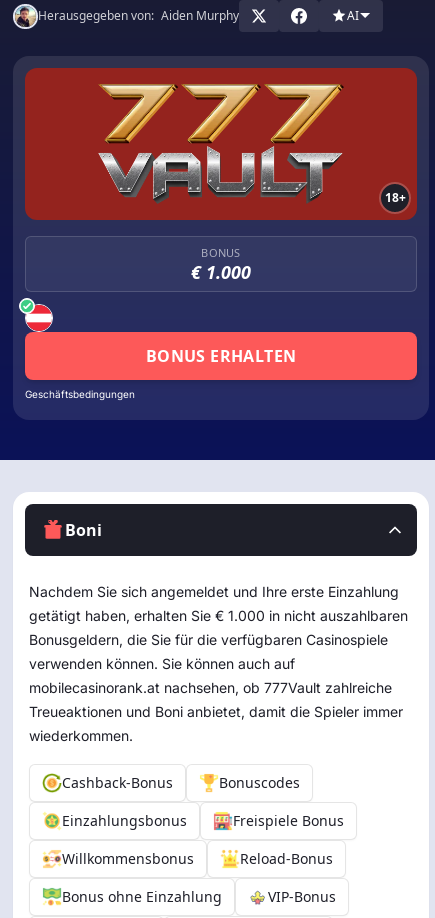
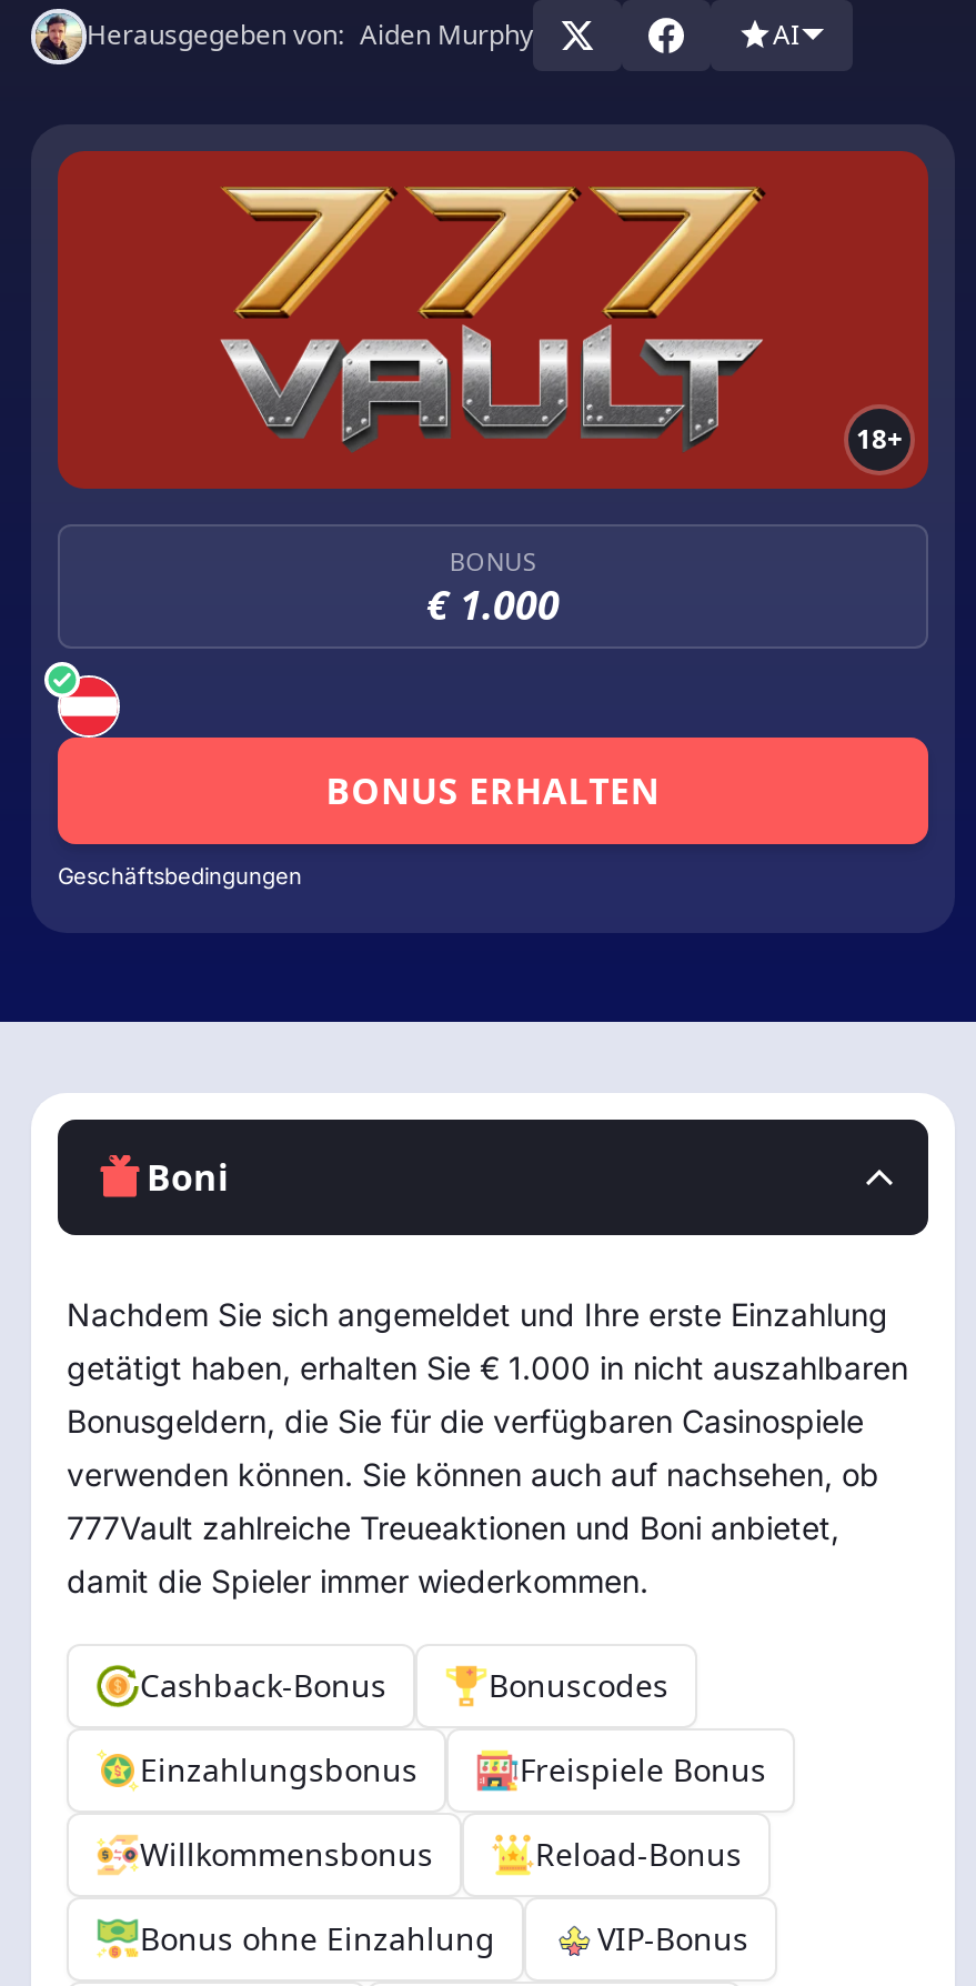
[29,655,403,744] verwenden können. Sie können auch auf | mobilecasinorank.at nachsehen, ob 777Vault zahlreiche | Treueaktionen und Boni anbietet, damit die Spieler immer | wiederkommen. -> [67,1455,879,1599] verwenden können. Sie können auch auf nachsehen, ob | 777Vault zahlreiche Treueaktionen und Boni anbietet, | damit die Spieler immer wiederkommen.

